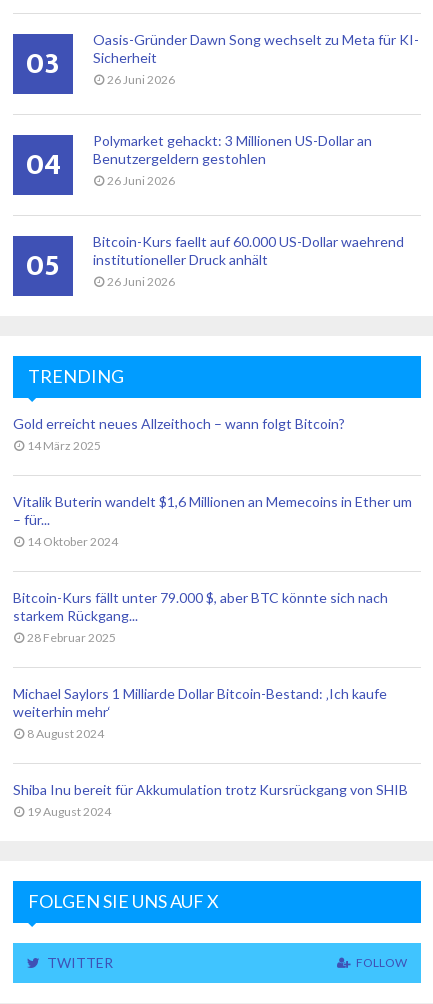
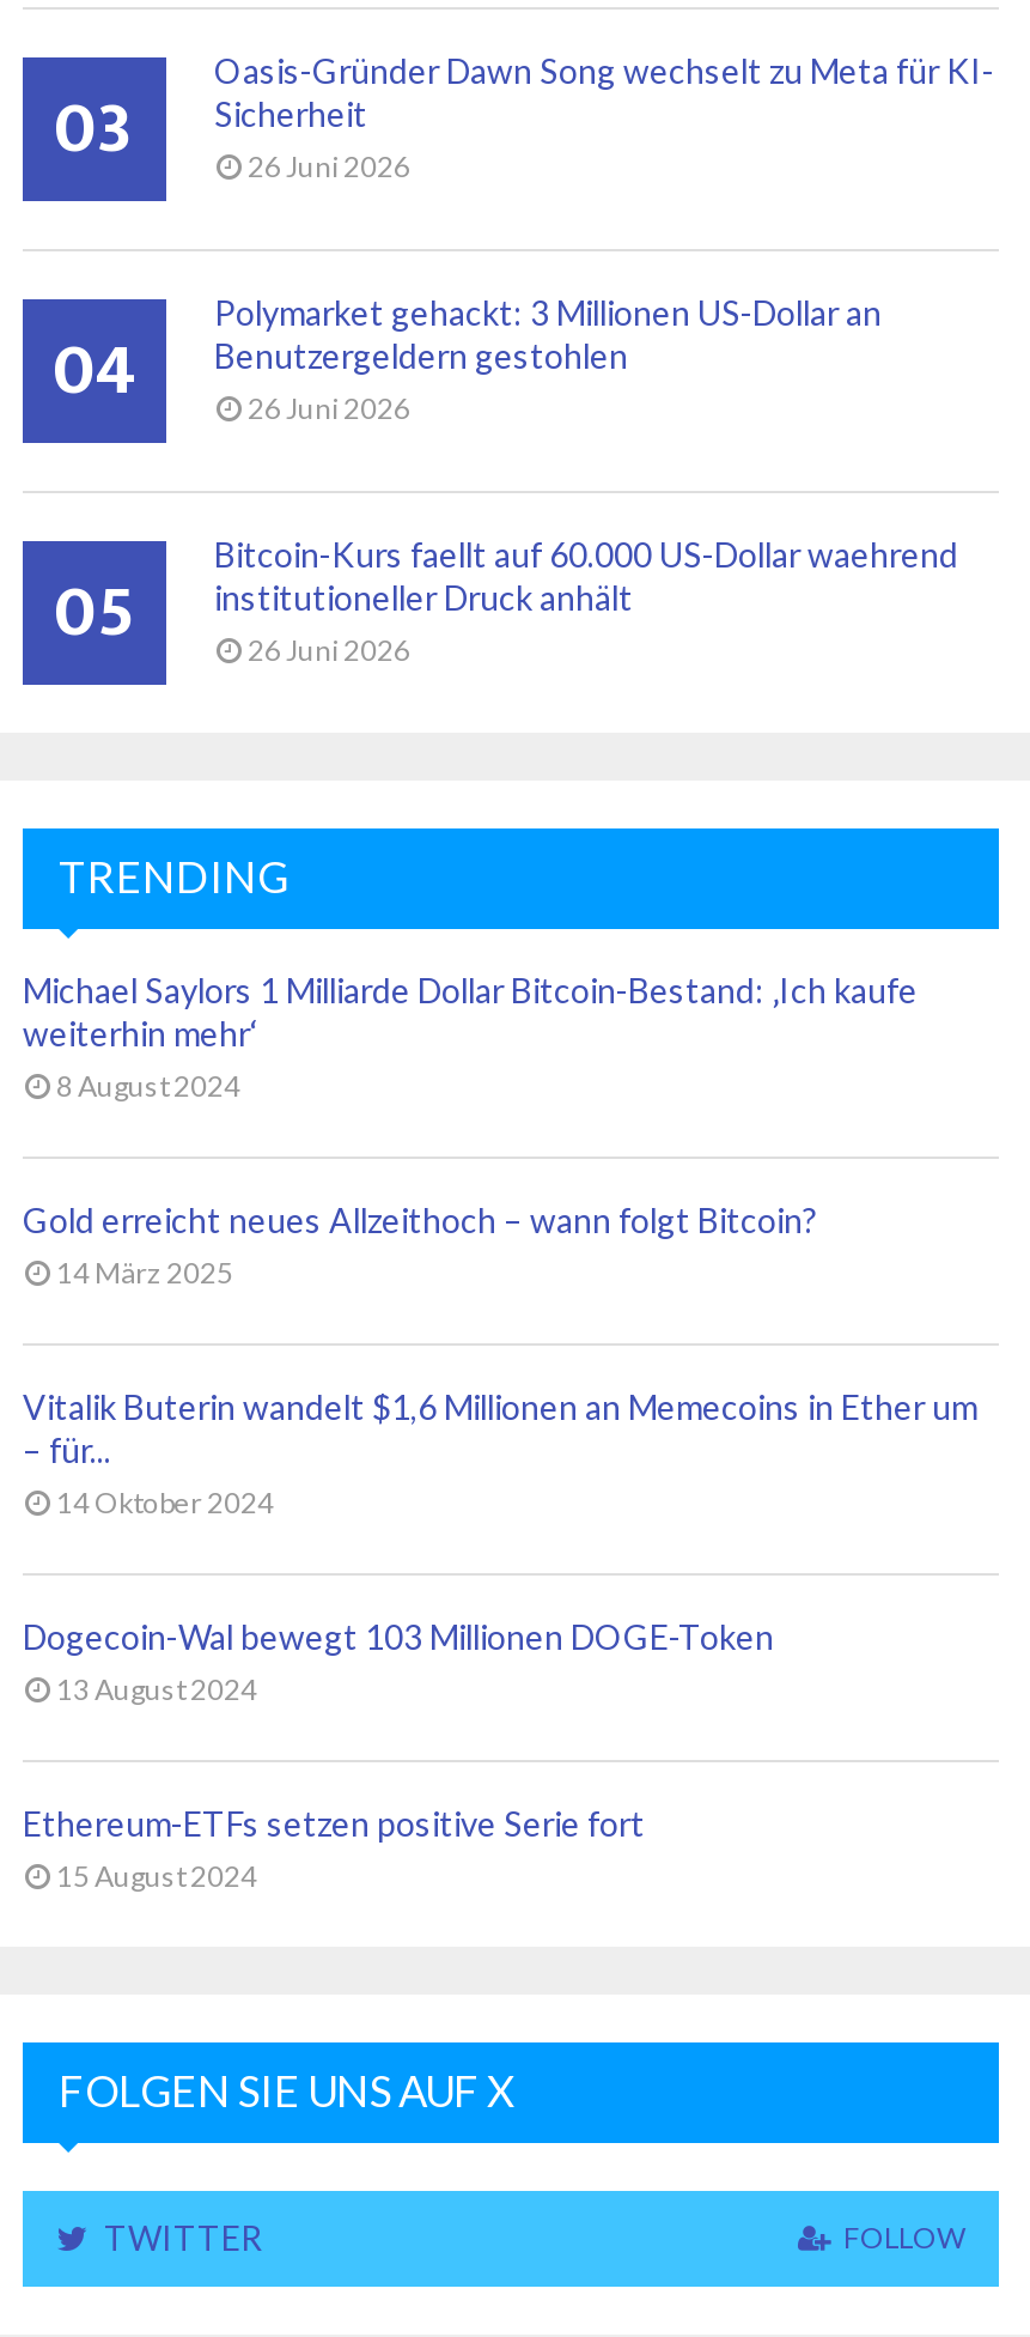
moved [13,415,412,549] -> [23,1200,977,1520]: Gold erreicht neues Allzeithoch – wann folgt Bitcoin? | 14 März 2025 | Vitalik Buterin wandelt $1,6 Millionen an Memecoins in Ether um | – für... | 14 Oktober 2024
[13,589,408,819] Bitcoin-Kurs fällt unter 79.000 $, aber BTC könnte sich nach | starkem Rückgang... | 28 Februar 2025 | Shiba Inu bereit für Akkumulation trotz Kursrückgang von SHIB | 19 August 2024 -> [23,1616,774,1894] Dogecoin-Wal bewegt 103 Millionen DOGE-Token | 13 August 2024 | Ethereum-ETFs setzen positive Serie fort | 15 August 2024
moved [13,685,387,741] -> [23,970,918,1104]: Michael Saylors 1 Milliarde Dollar Bitcoin-Bestand: ‚Ich kaufe | weiterhin mehr‘ | 8 August 2024

